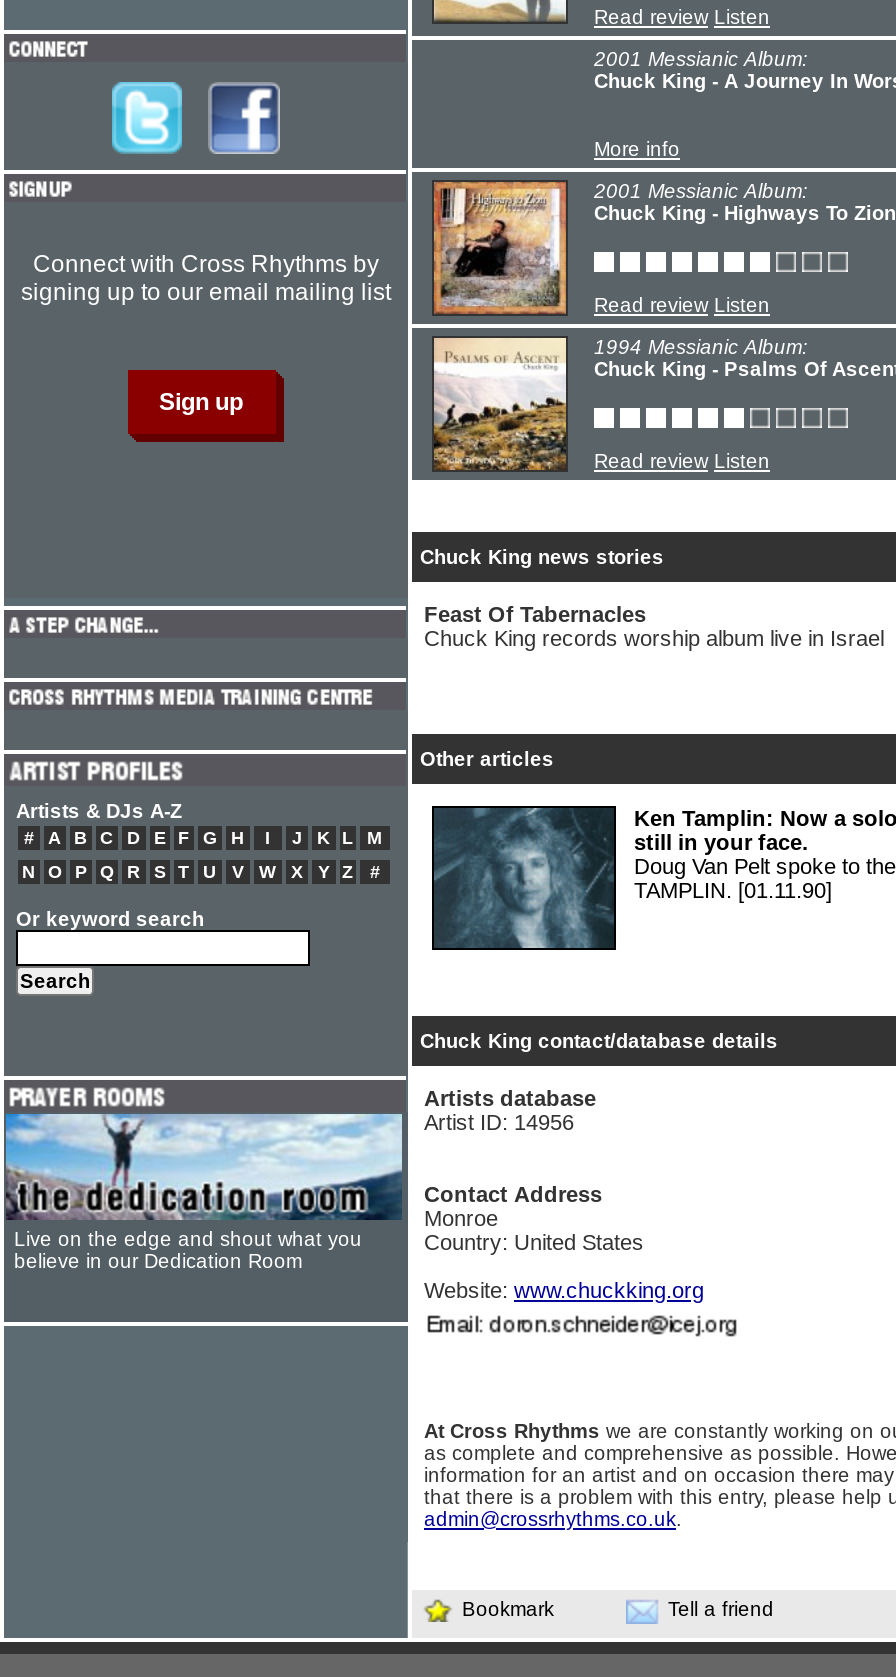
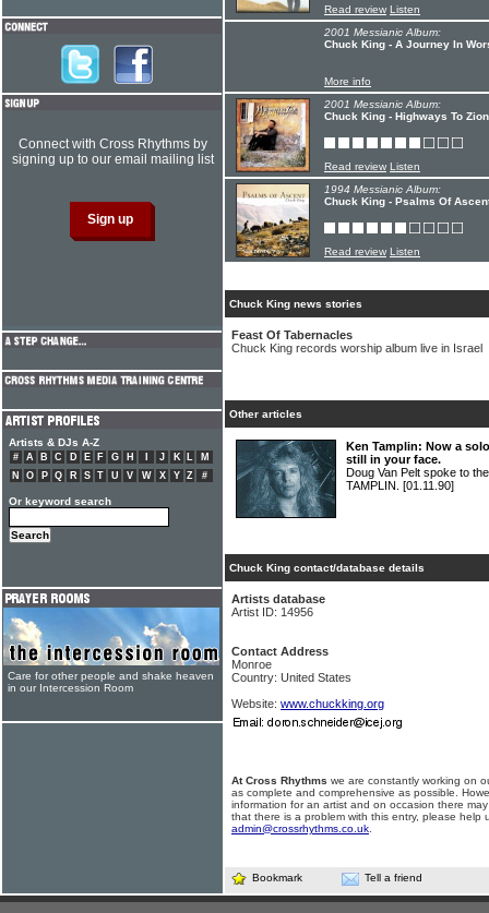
[6,1112,404,1272] [image] | Live on the edge and shout what you | believe in our Dedication Room -> [3,608,220,694] [image] | Care for other people and shake heaven | in our Intercession Room

